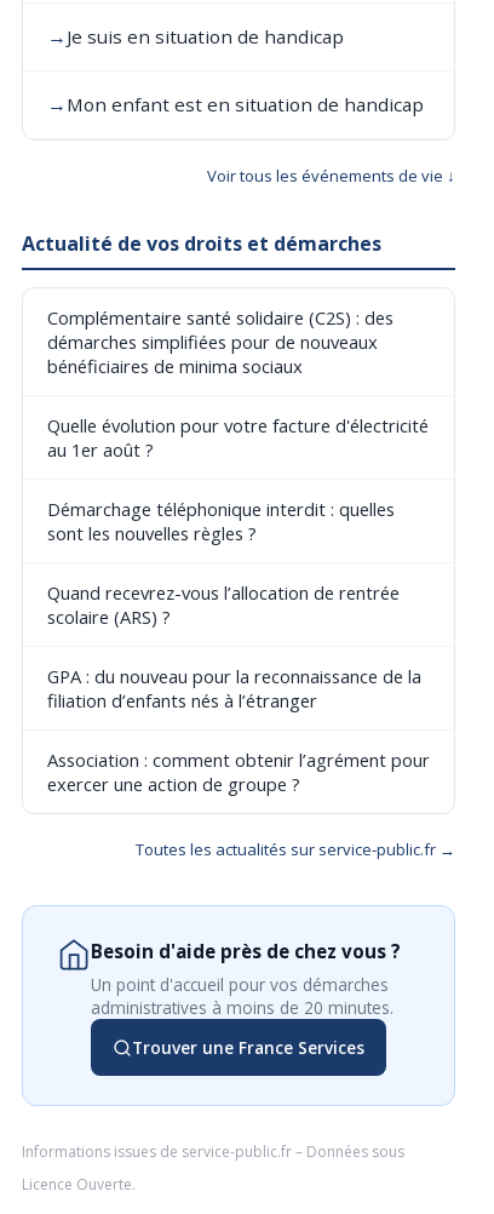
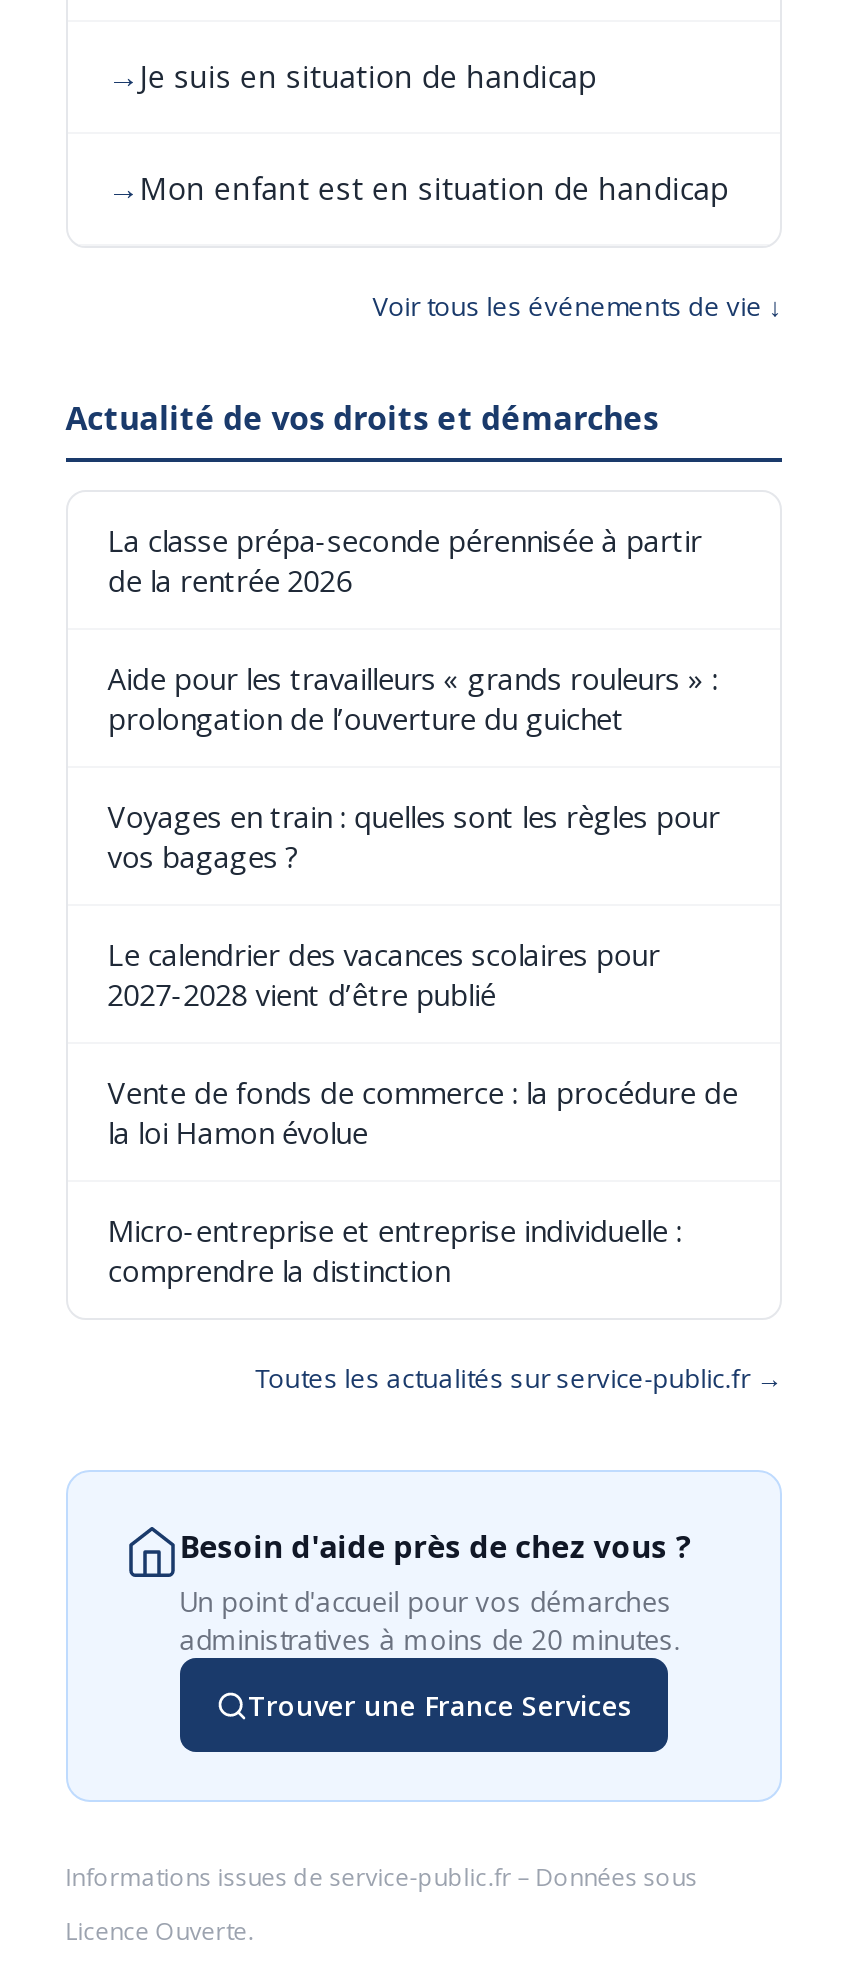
[47,305,393,378] Complémentaire santé solidaire (C2S) : des | démarches simplifiées pour de nouveaux | bénéficiaires de minima sociaux -> [108,520,702,600] La classe prépa-seconde pérennisée à partir | de la rentrée 2026
[47,413,428,462] Quelle évolution pour votre facture d'électricité | au 1er août ? -> [108,658,718,738] Aide pour les travailleurs « grands rouleurs » : | prolongation de l’ouverture du guichet
[47,497,394,545] Démarchage téléphonique interdit : quelles | sont les nouvelles règles ? -> [108,796,720,876] Voyages en train : quelles sont les règles pour | vos bagages ?
[47,580,399,629] Quand recevrez-vous l’allocation de rentrée | scolaire (ARS) ? -> [108,934,660,1014] Le calendrier des vacances scolaires pour | 2027-2028 vient d’être publié
[47,664,421,712] GPA : du nouveau pour la reconnaissance de la | filiation d’enfants nés à l’étranger -> [108,1072,738,1152] Vente de fonds de commerce : la procédure de | la loi Hamon évolue
[47,748,430,796] Association : comment obtenir l’agrément pour | exercer une action de groupe ? -> [108,1210,682,1290] Micro-entreprise et entreprise individuelle : | comprendre la distinction

